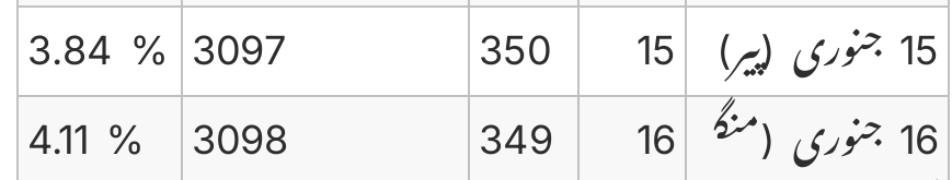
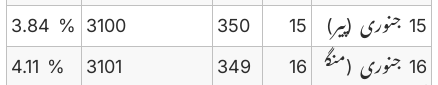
[27,27,286,73] 3.84 % 3097 -> [11,15,126,36] 3.84 % 3100
[27,117,288,163] 4.11 % 3098 -> [11,56,122,77] 4.11 % 3101

